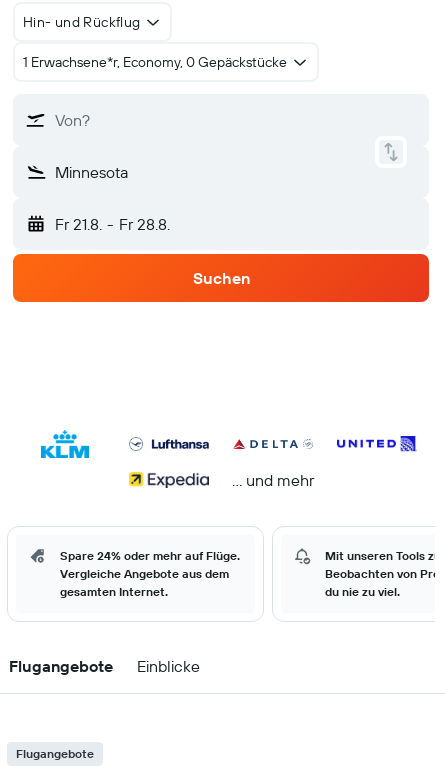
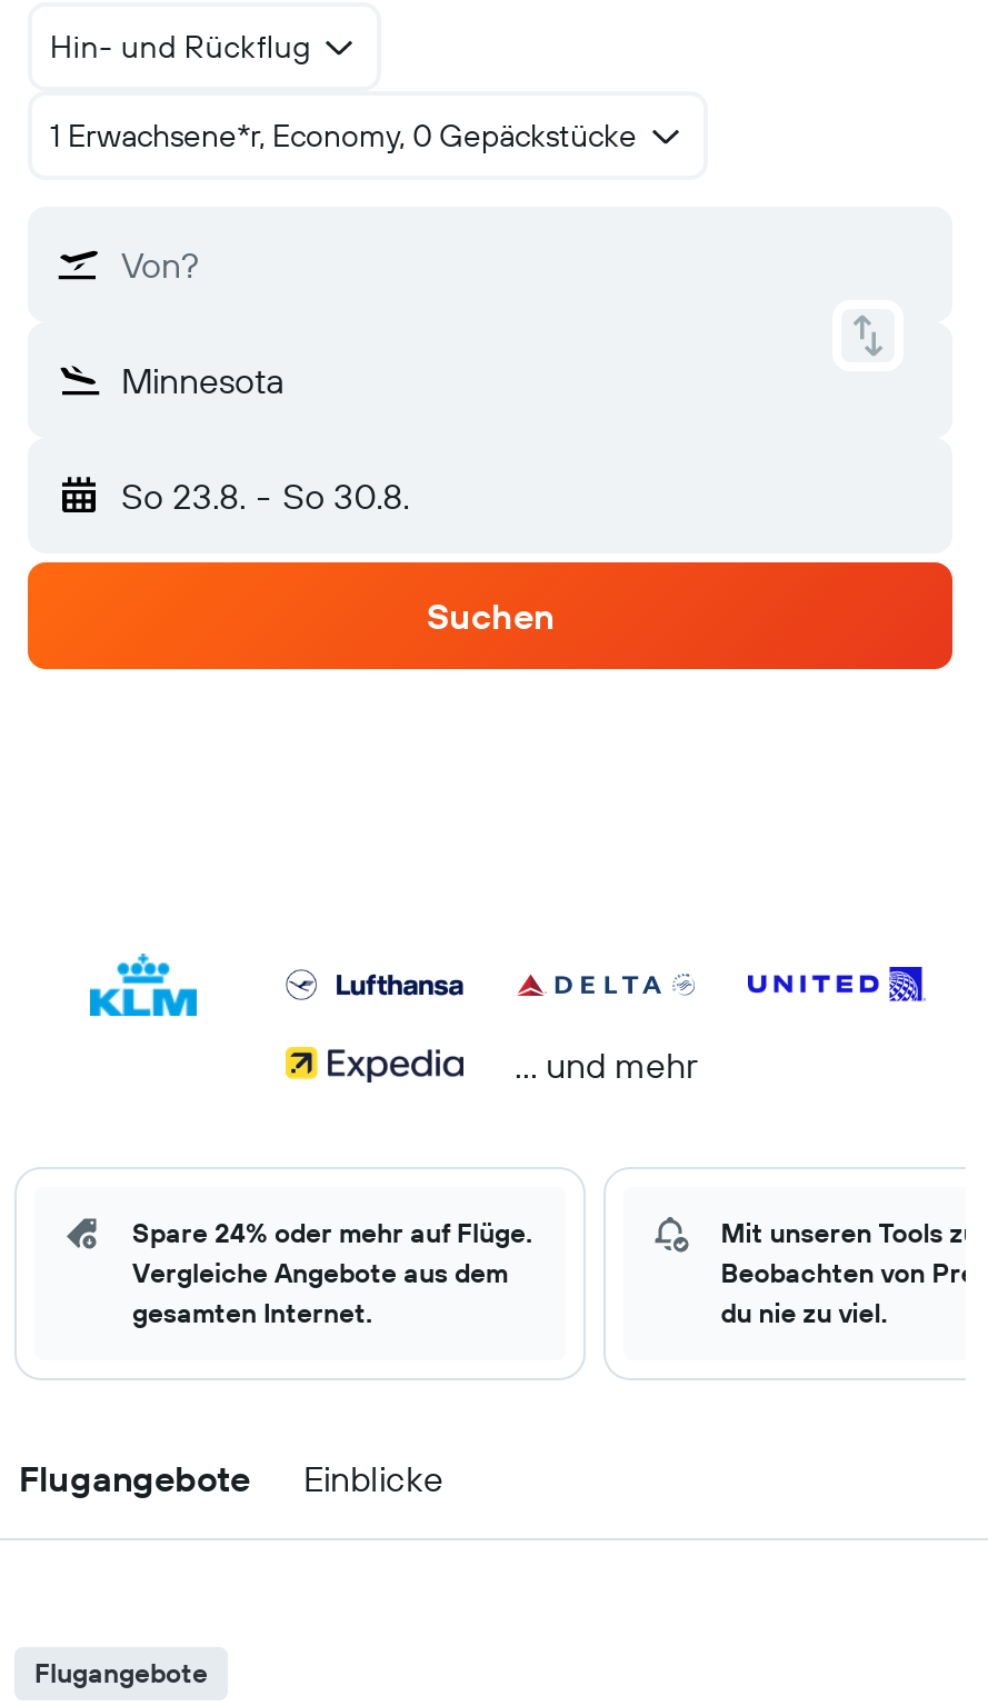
[55,214,170,234] Fr 21.8. - Fr 28.8. -> [121,473,409,518] So 23.8. - So 30.8.

